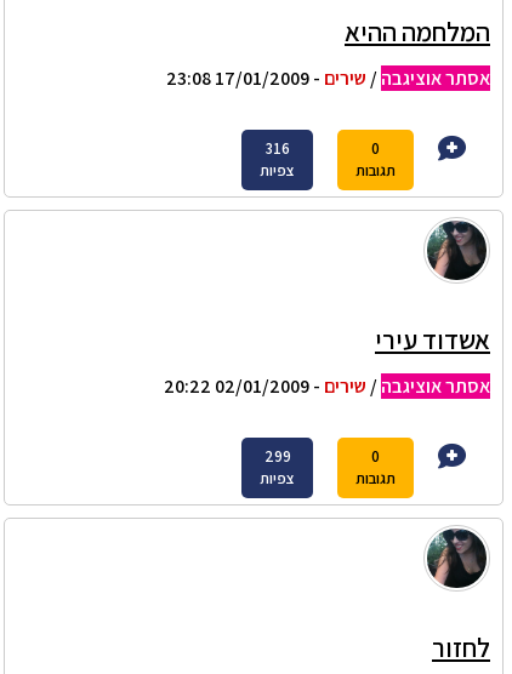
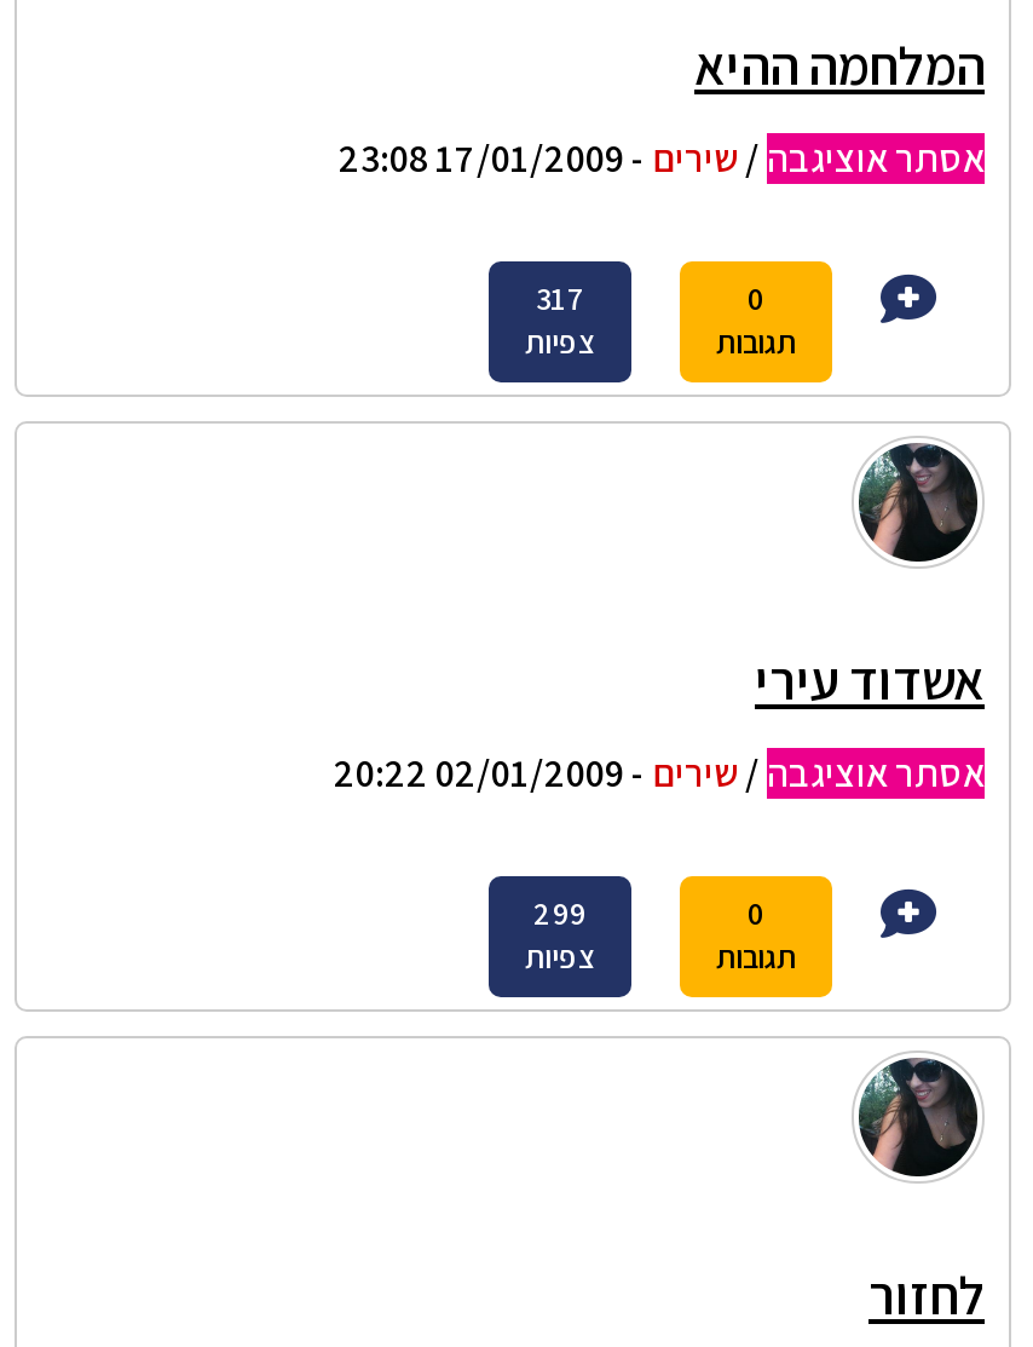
[265,138,289,158] 316 -> [536,278,584,319] 317

